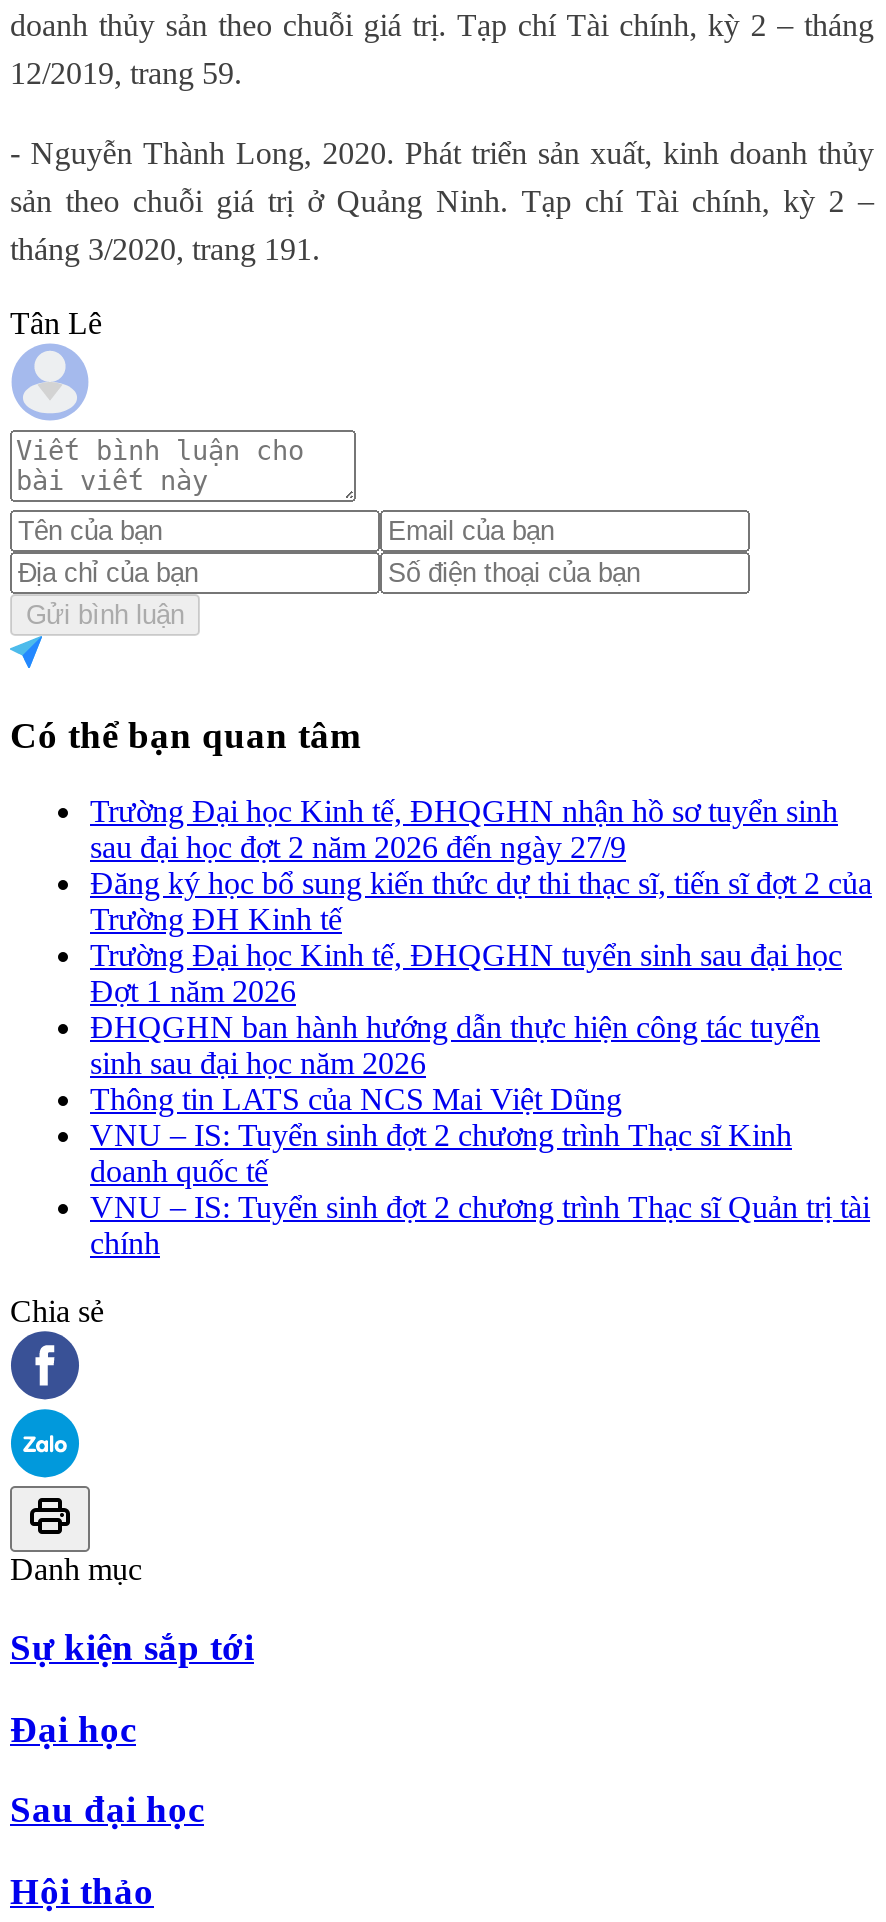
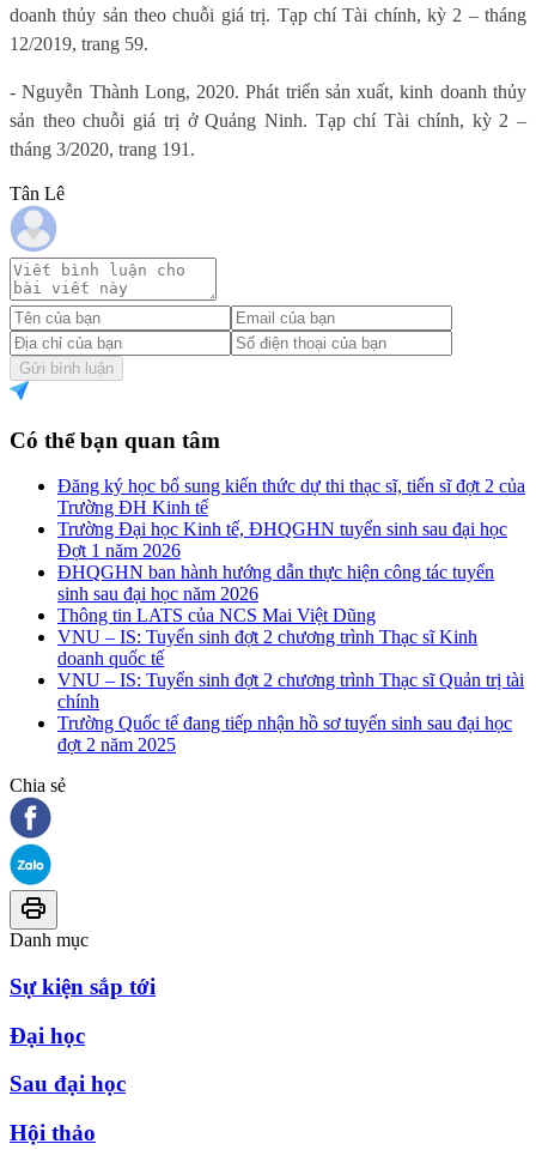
[90,794,838,864] Trường Đại học Kinh tế, ĐHQGHN nhận hồ sơ tuyển sinh | sau đại học đợt 2 năm 2026 đến ngày 27/9 -> none
moved [90,866,872,1260] -> [57,476,525,712]: Đăng ký học bổ sung kiến thức dự thi thạc sĩ, tiến sĩ đợt 2 của | Trường ĐH Kinh tế | Trường Đại học Kinh tế, ĐHQGHN tuyển sinh sau đại học | ... | VNU – IS: Tuyển sinh đợt 2 chương trình Thạc sĩ Quản trị tài | chính
none -> [57,713,512,755] Trường Quốc tế đang tiếp nhận hồ sơ tuyển sinh sau đại học | đợt 2 năm 2025

